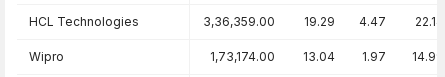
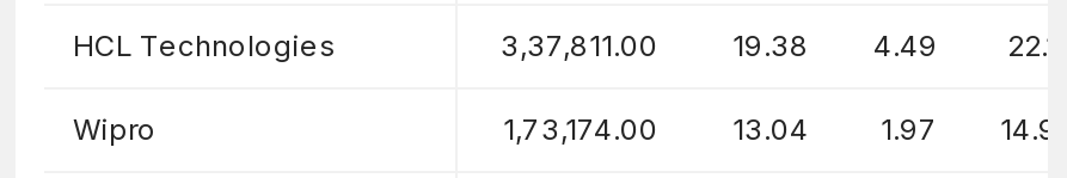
[203,14,275,29] 3,36,359.00 -> [501,27,658,63] 3,37,811.00
[304,14,335,29] 19.29 -> [732,27,809,63] 19.38
[359,14,386,29] 4.47 -> [873,27,938,63] 4.49

